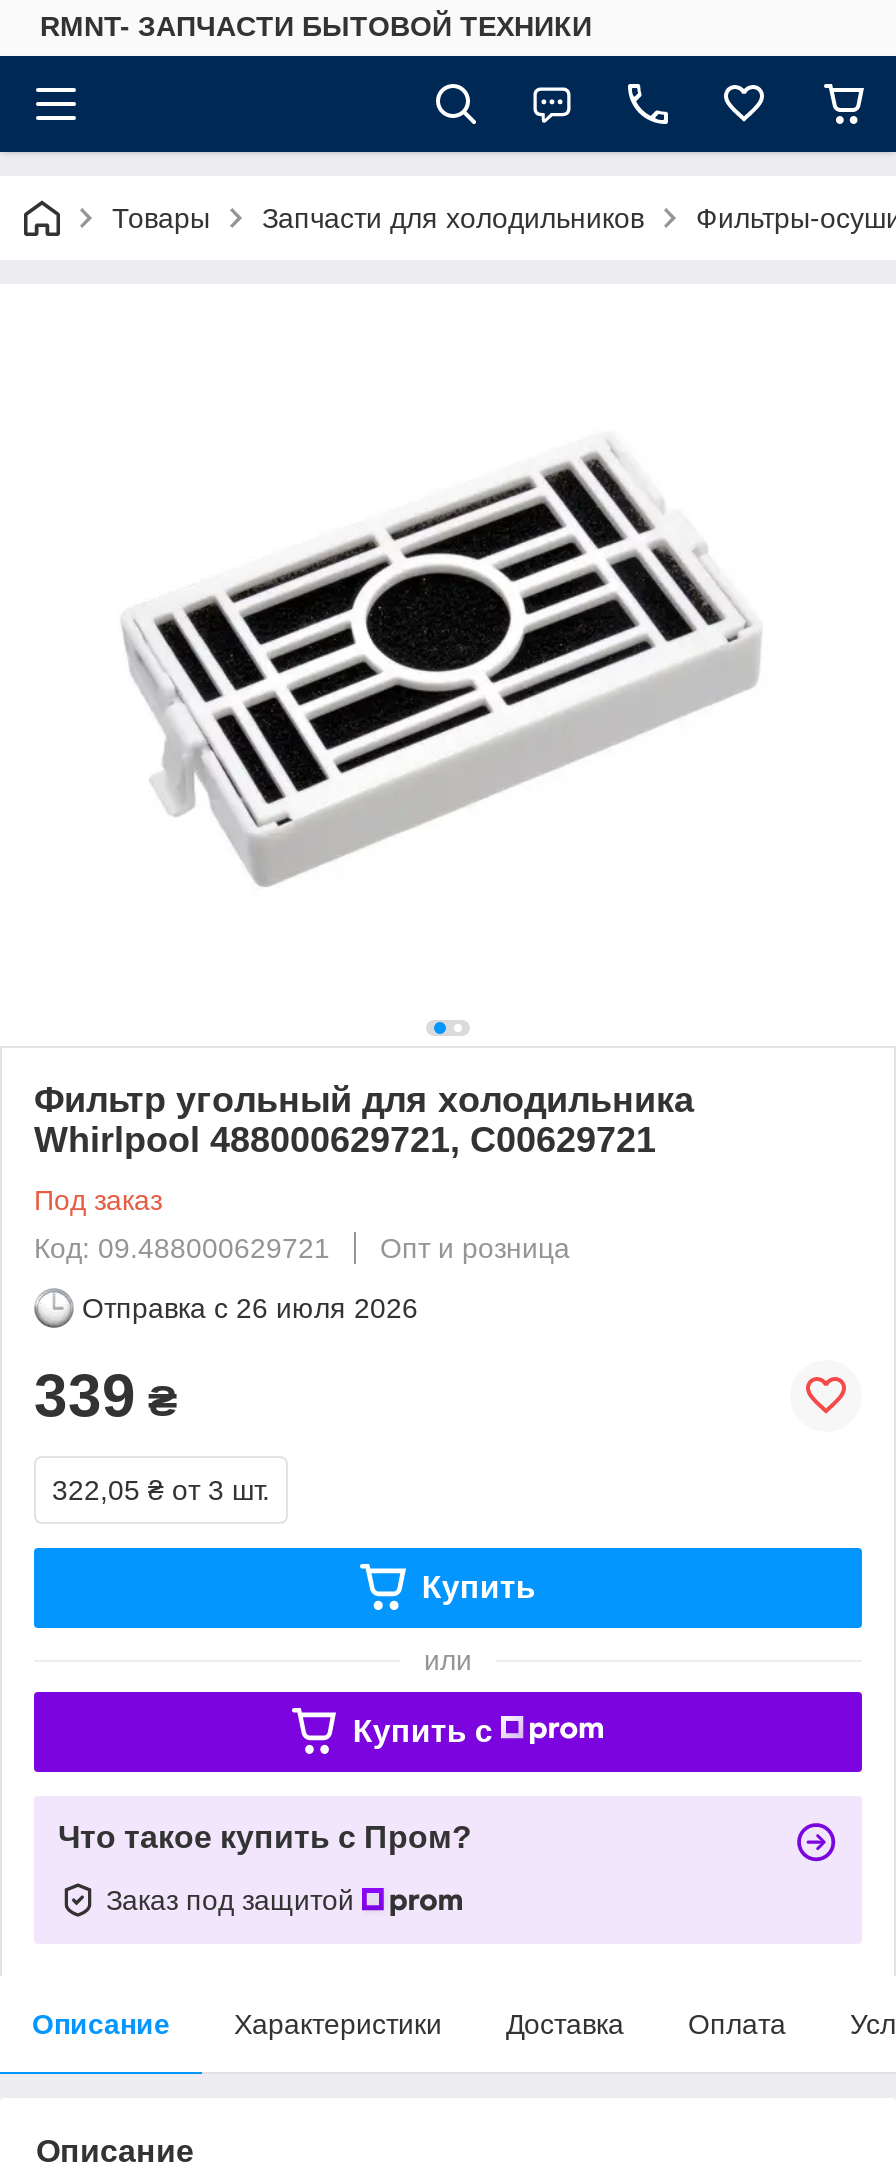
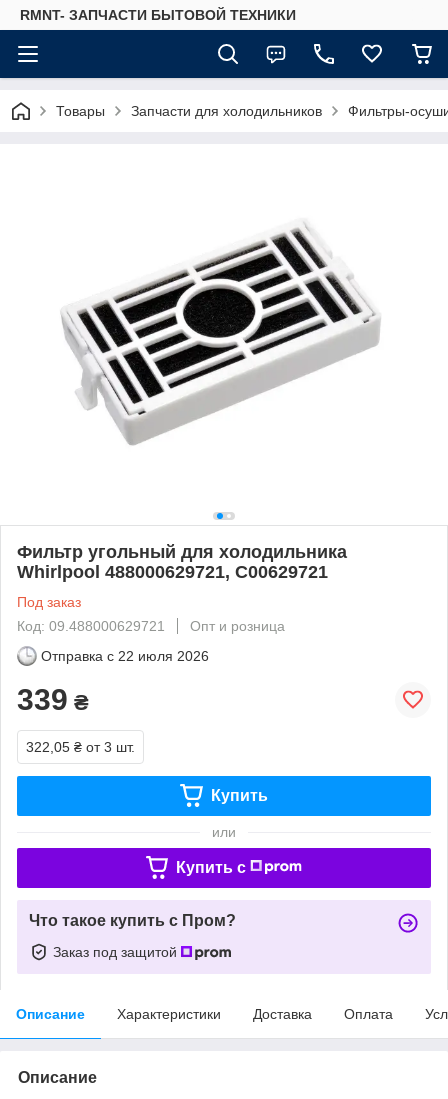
[82,1292,418,1324] Отправка с 26 июля 2026 -> [41,648,209,664] Отправка с 22 июля 2026

